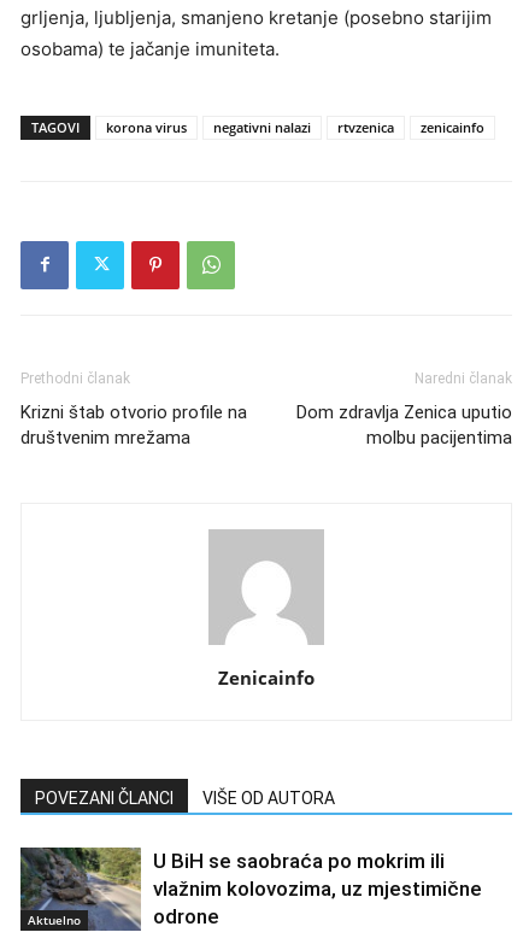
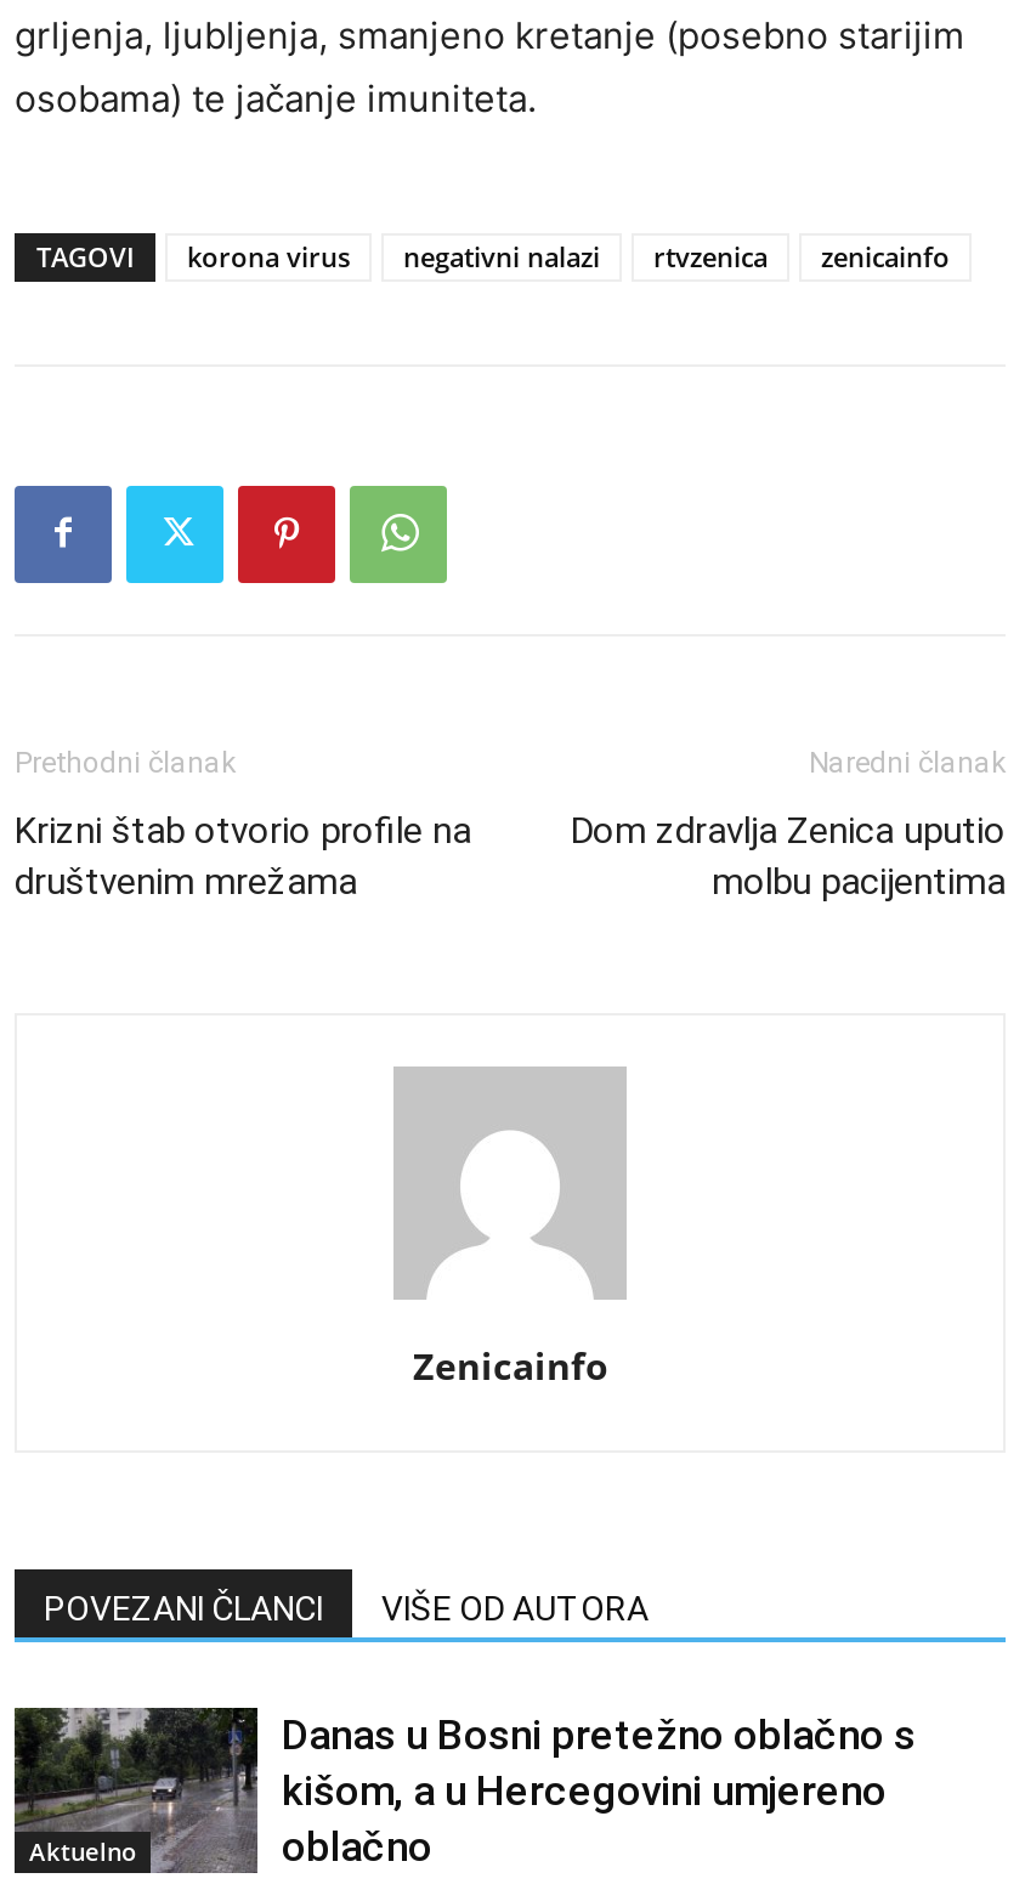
[20,846,482,931] [image] | U BiH se saobraća po mokrim ili | vlažnim kolovozima, uz mjestimične | odrone -> [15,1705,916,1873] [image] | Danas u Bosni pretežno oblačno s | kišom, a u Hercegovini umjereno | oblačno

